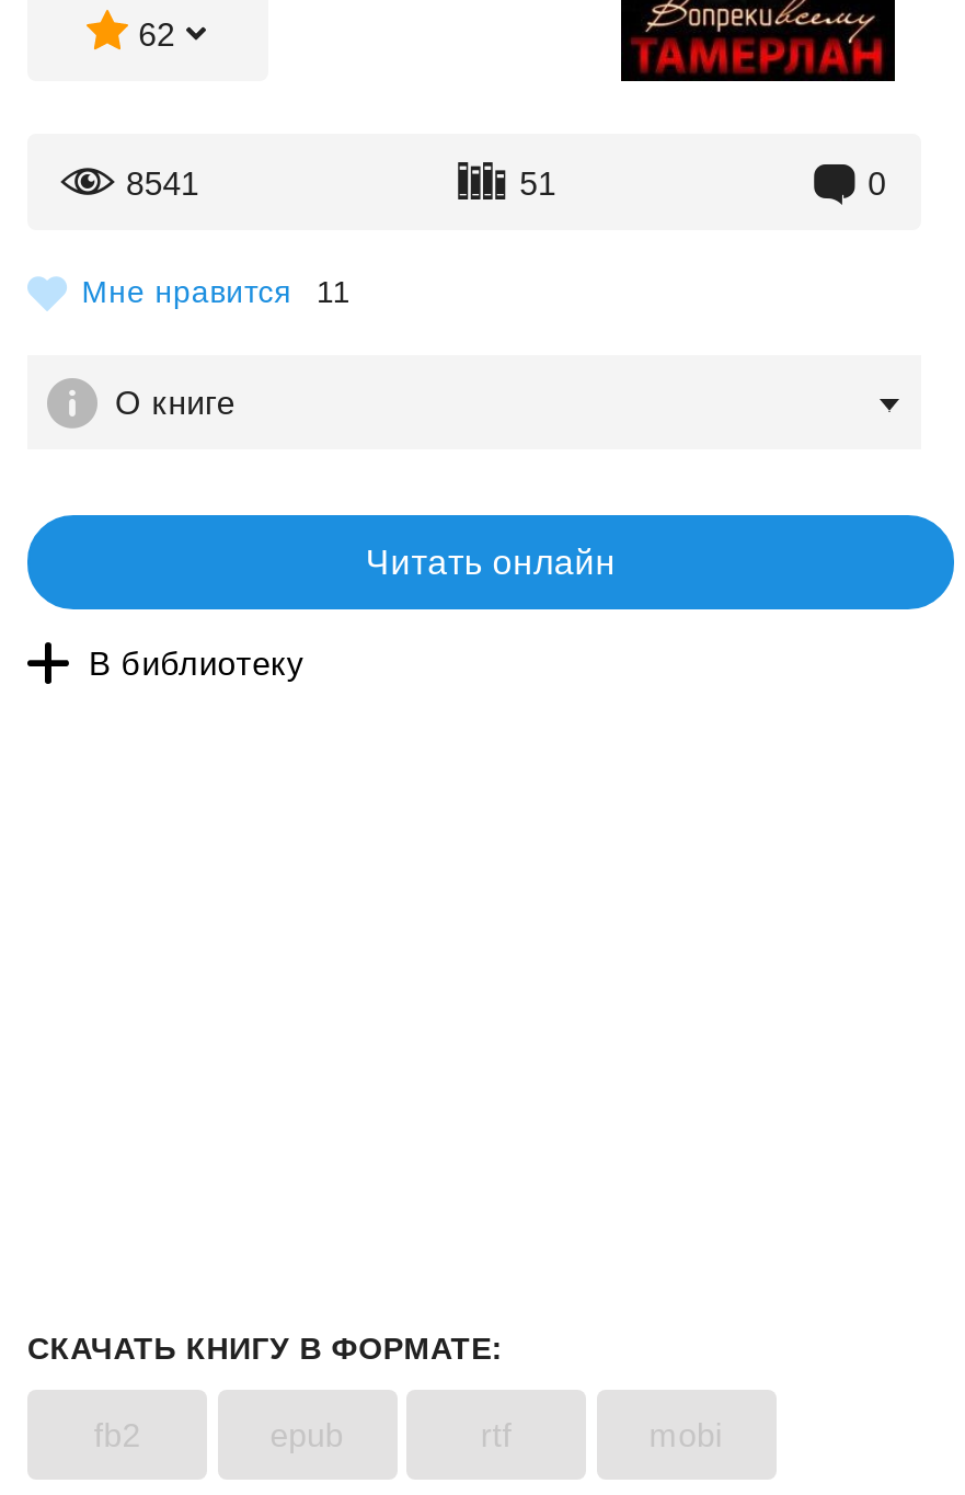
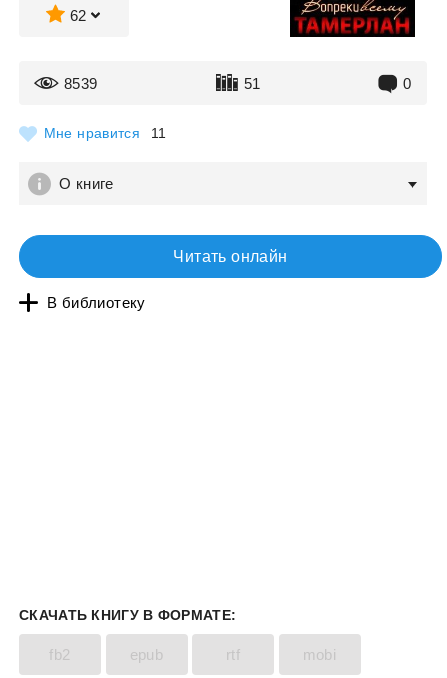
[126,164,199,202] 8541 -> [64,75,97,92] 8539

